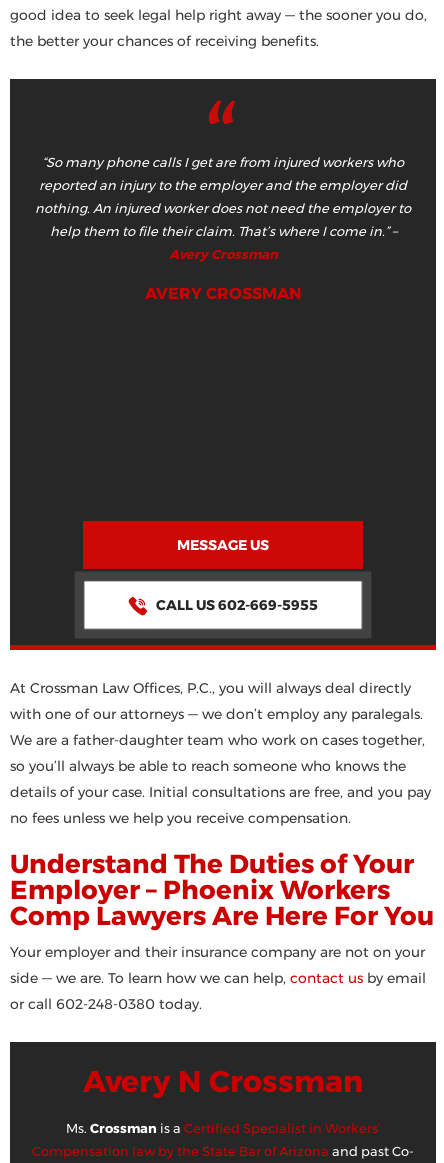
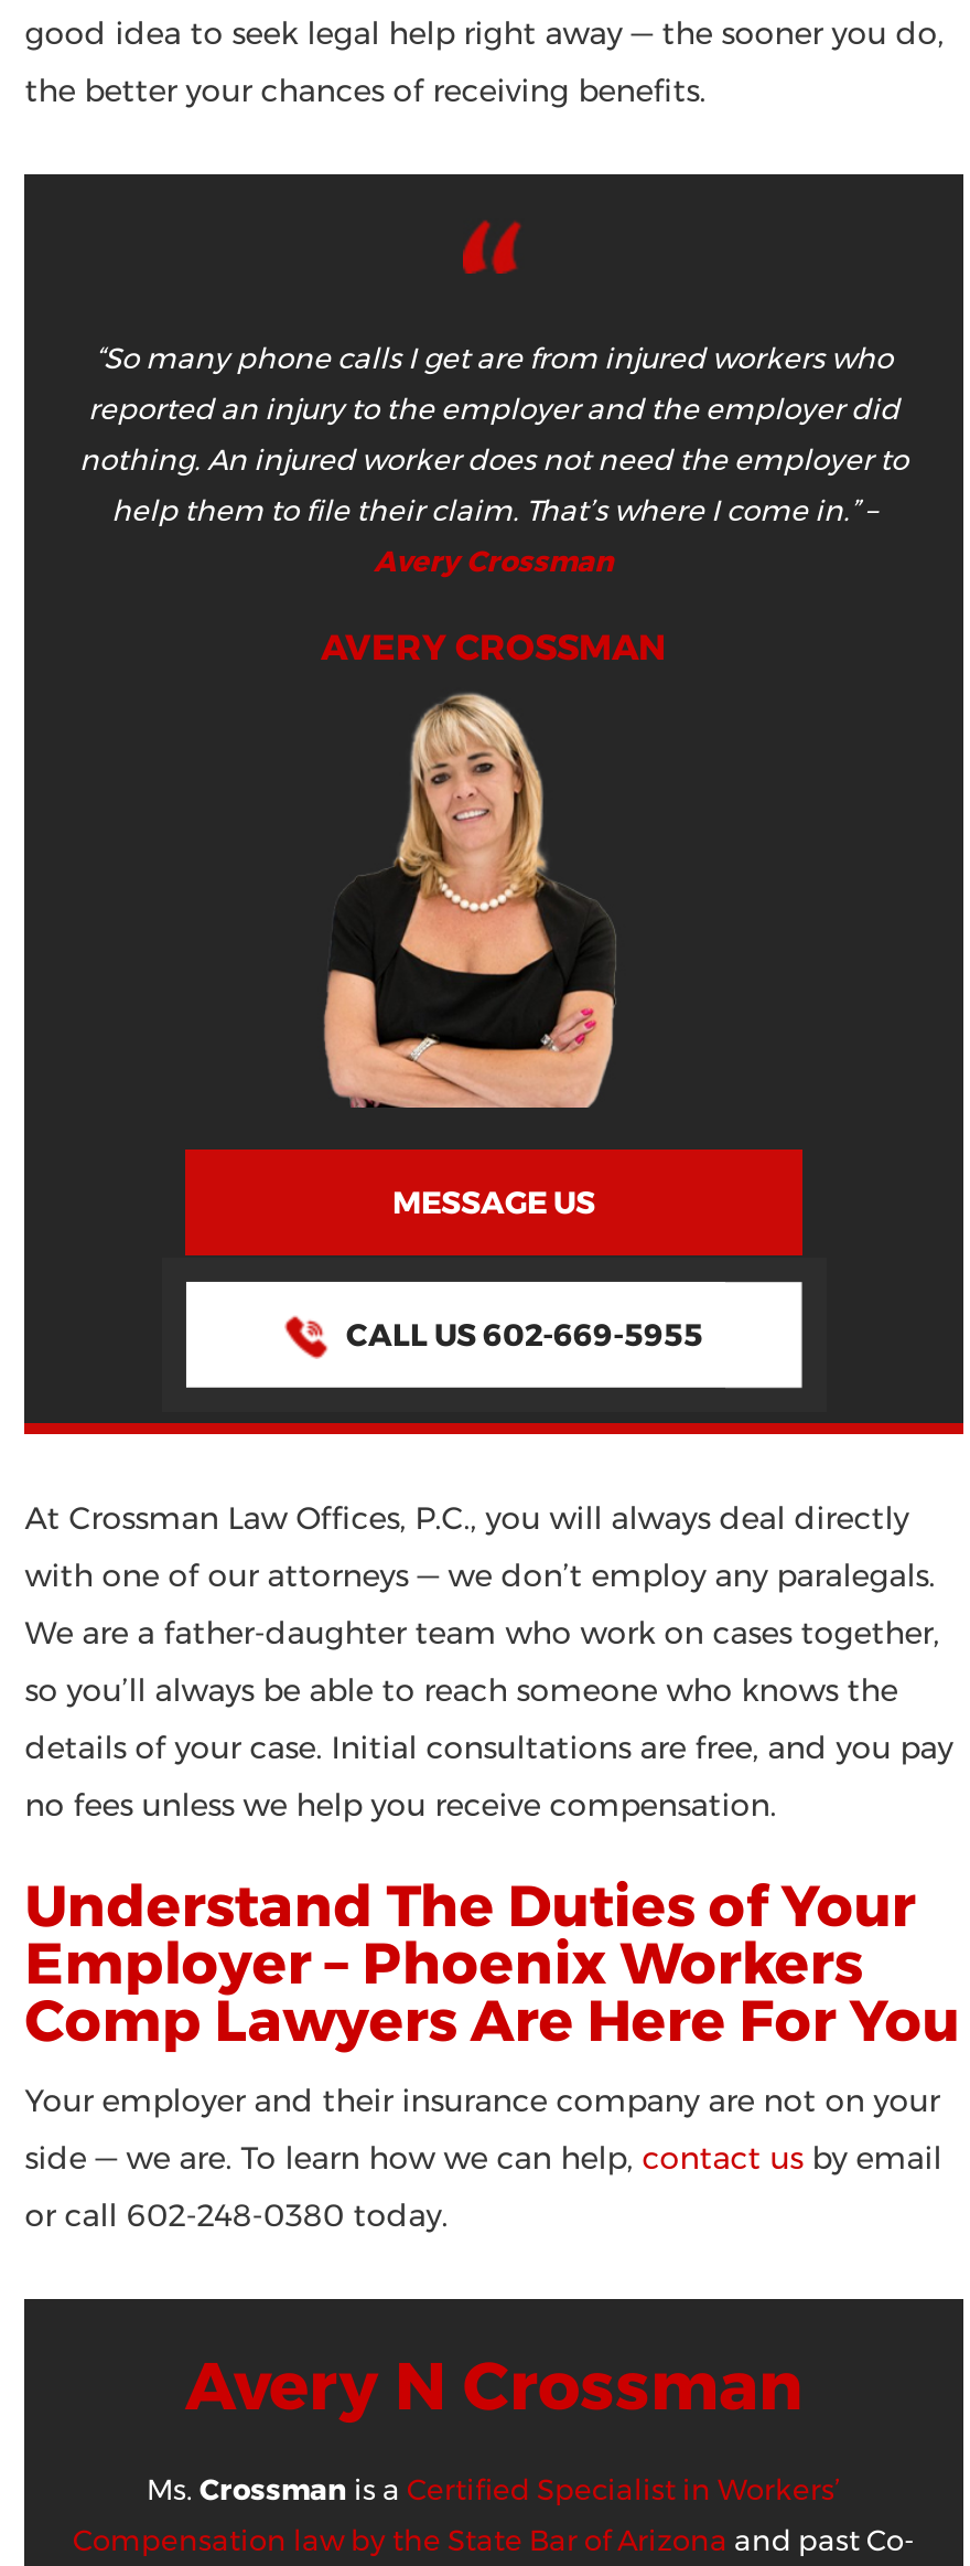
none -> [322,691,617,1110] [image]

